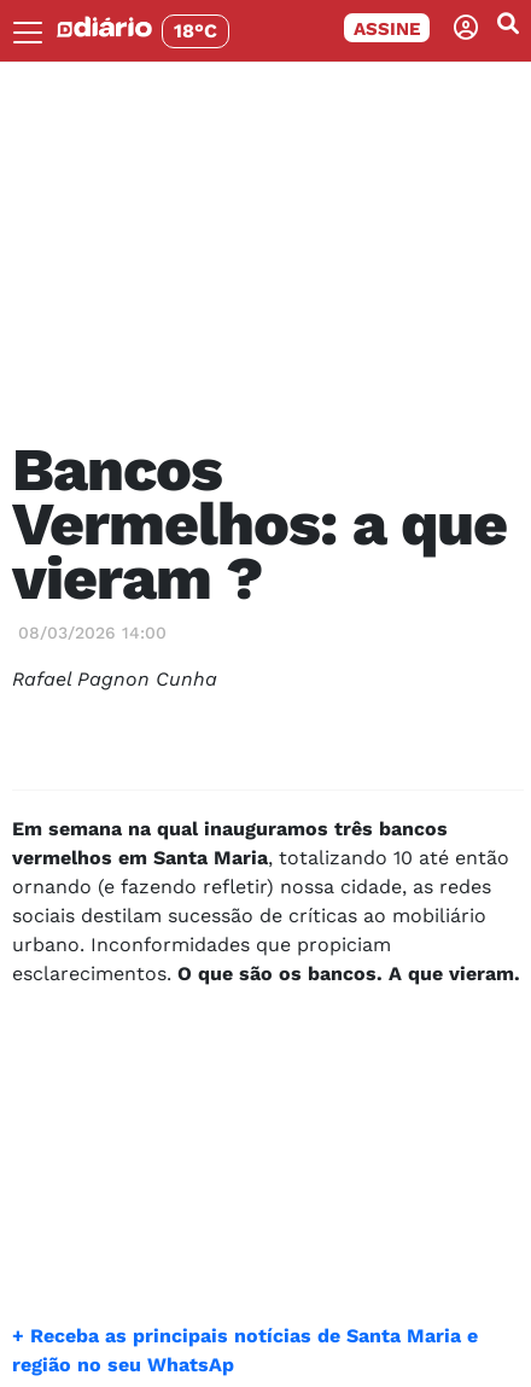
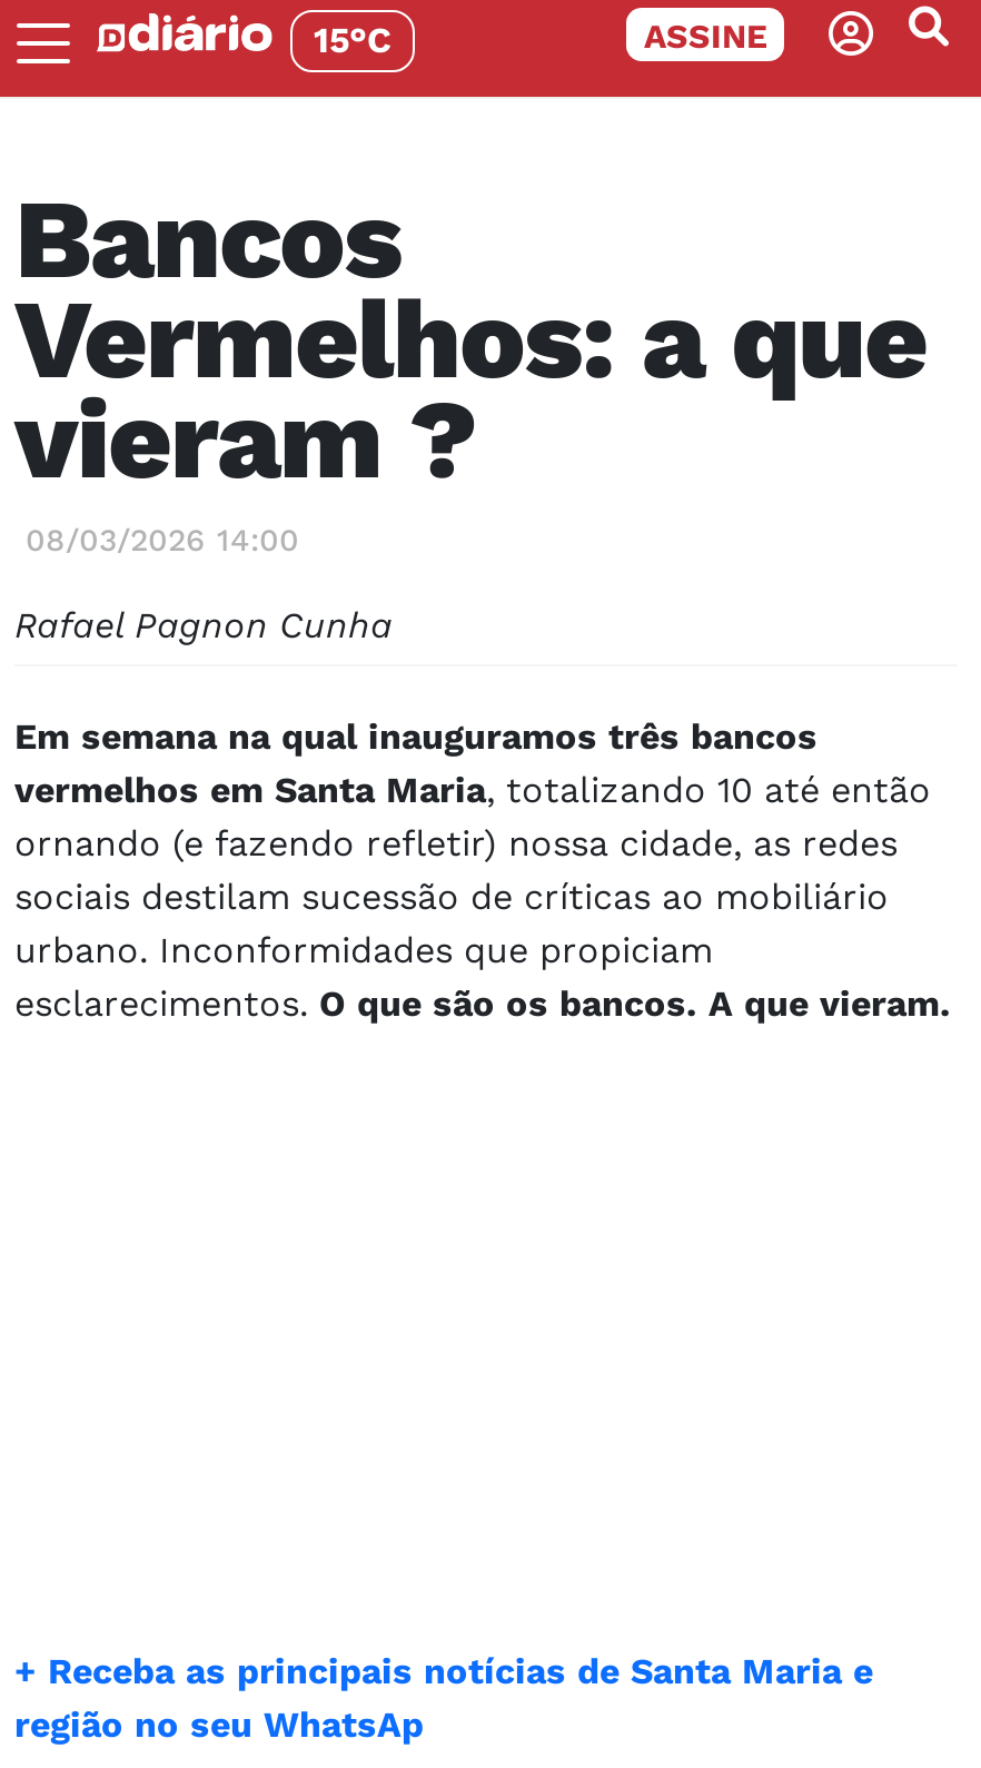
[174,19,217,42] 18°C -> [314,19,392,61] 15°C

